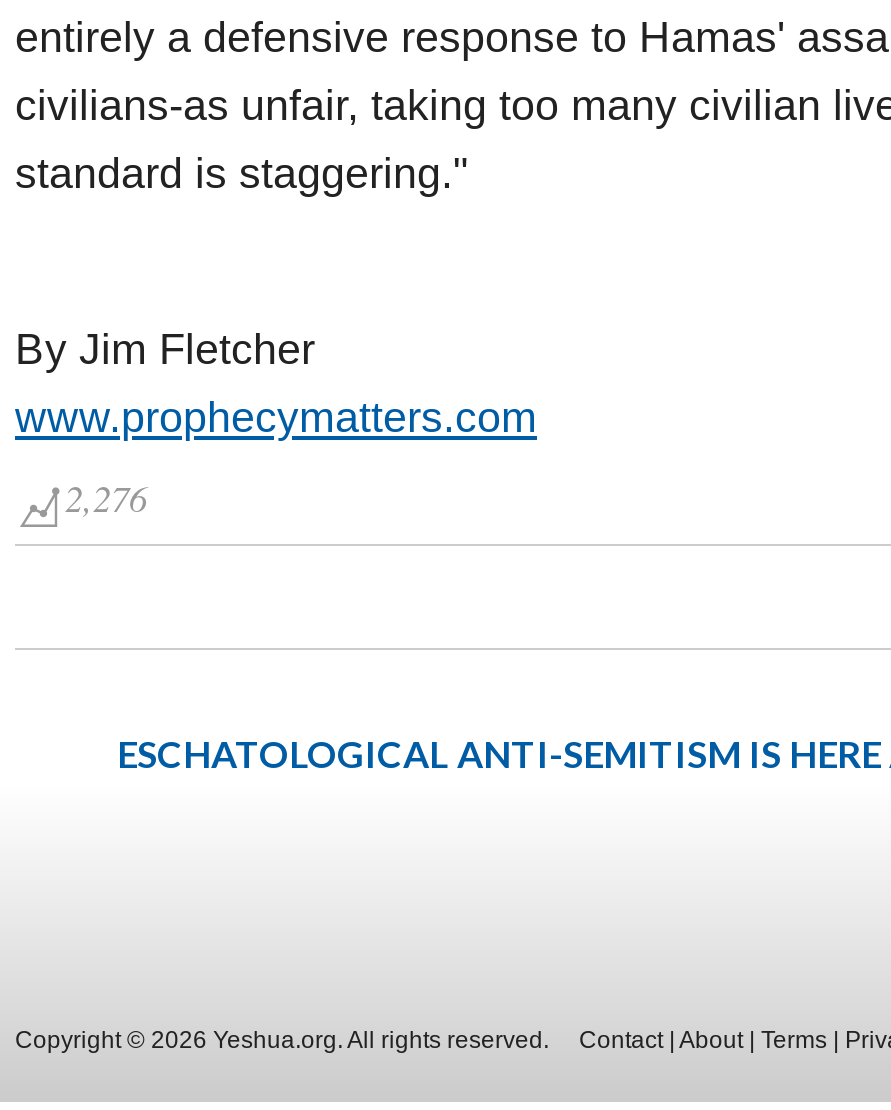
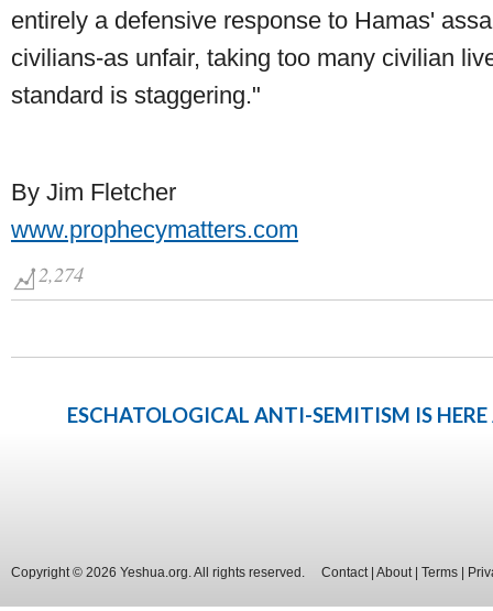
[65,472,147,522] 2,276 -> [39,260,84,287] 2,274

